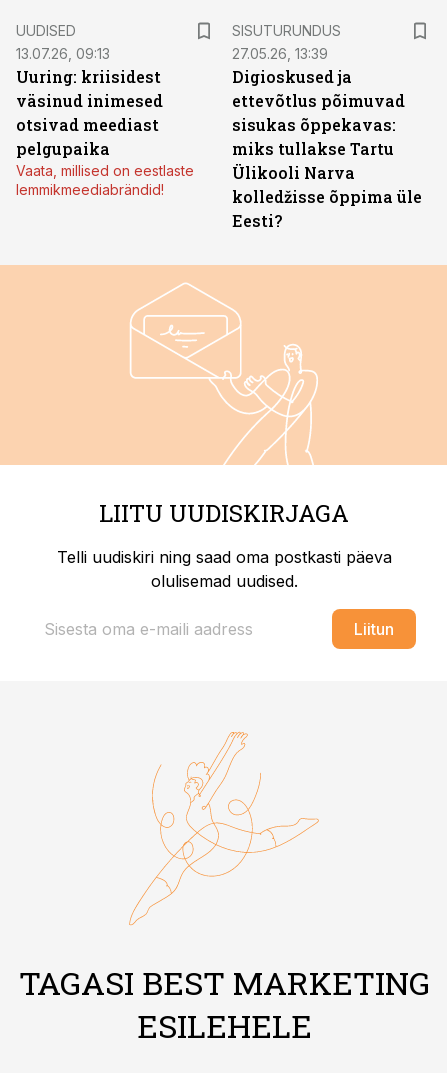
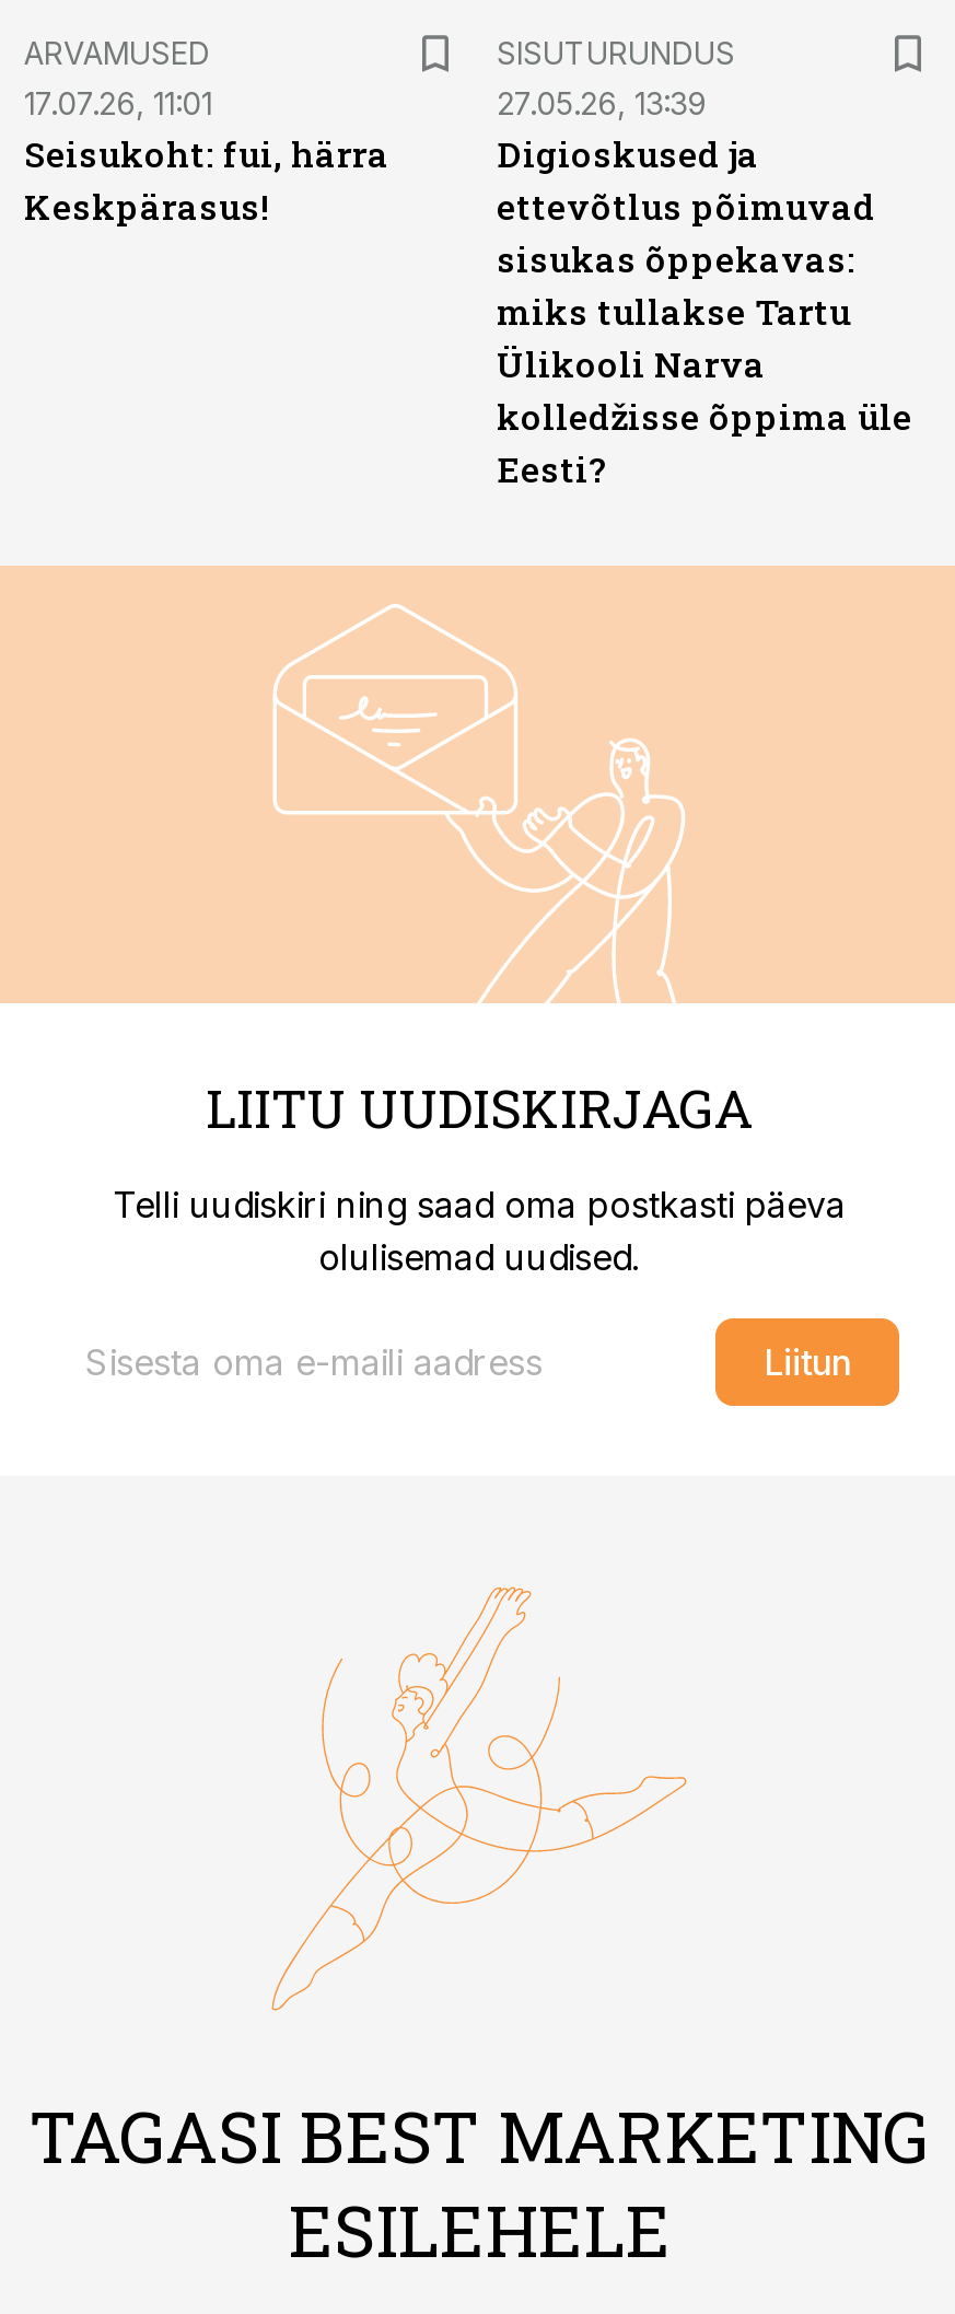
[16,22,194,198] UUDISED | 13.07.26, 09:13 | Uuring: kriisidest | väsinud inimesed | otsivad meediast | pelgupaika | Vaata, millised on eestlaste | lemmikmeediabrändid! -> [24,34,389,229] ARVAMUSED | 17.07.26, 11:01 | Seisukoht: fui, härra | Keskpärasus!

